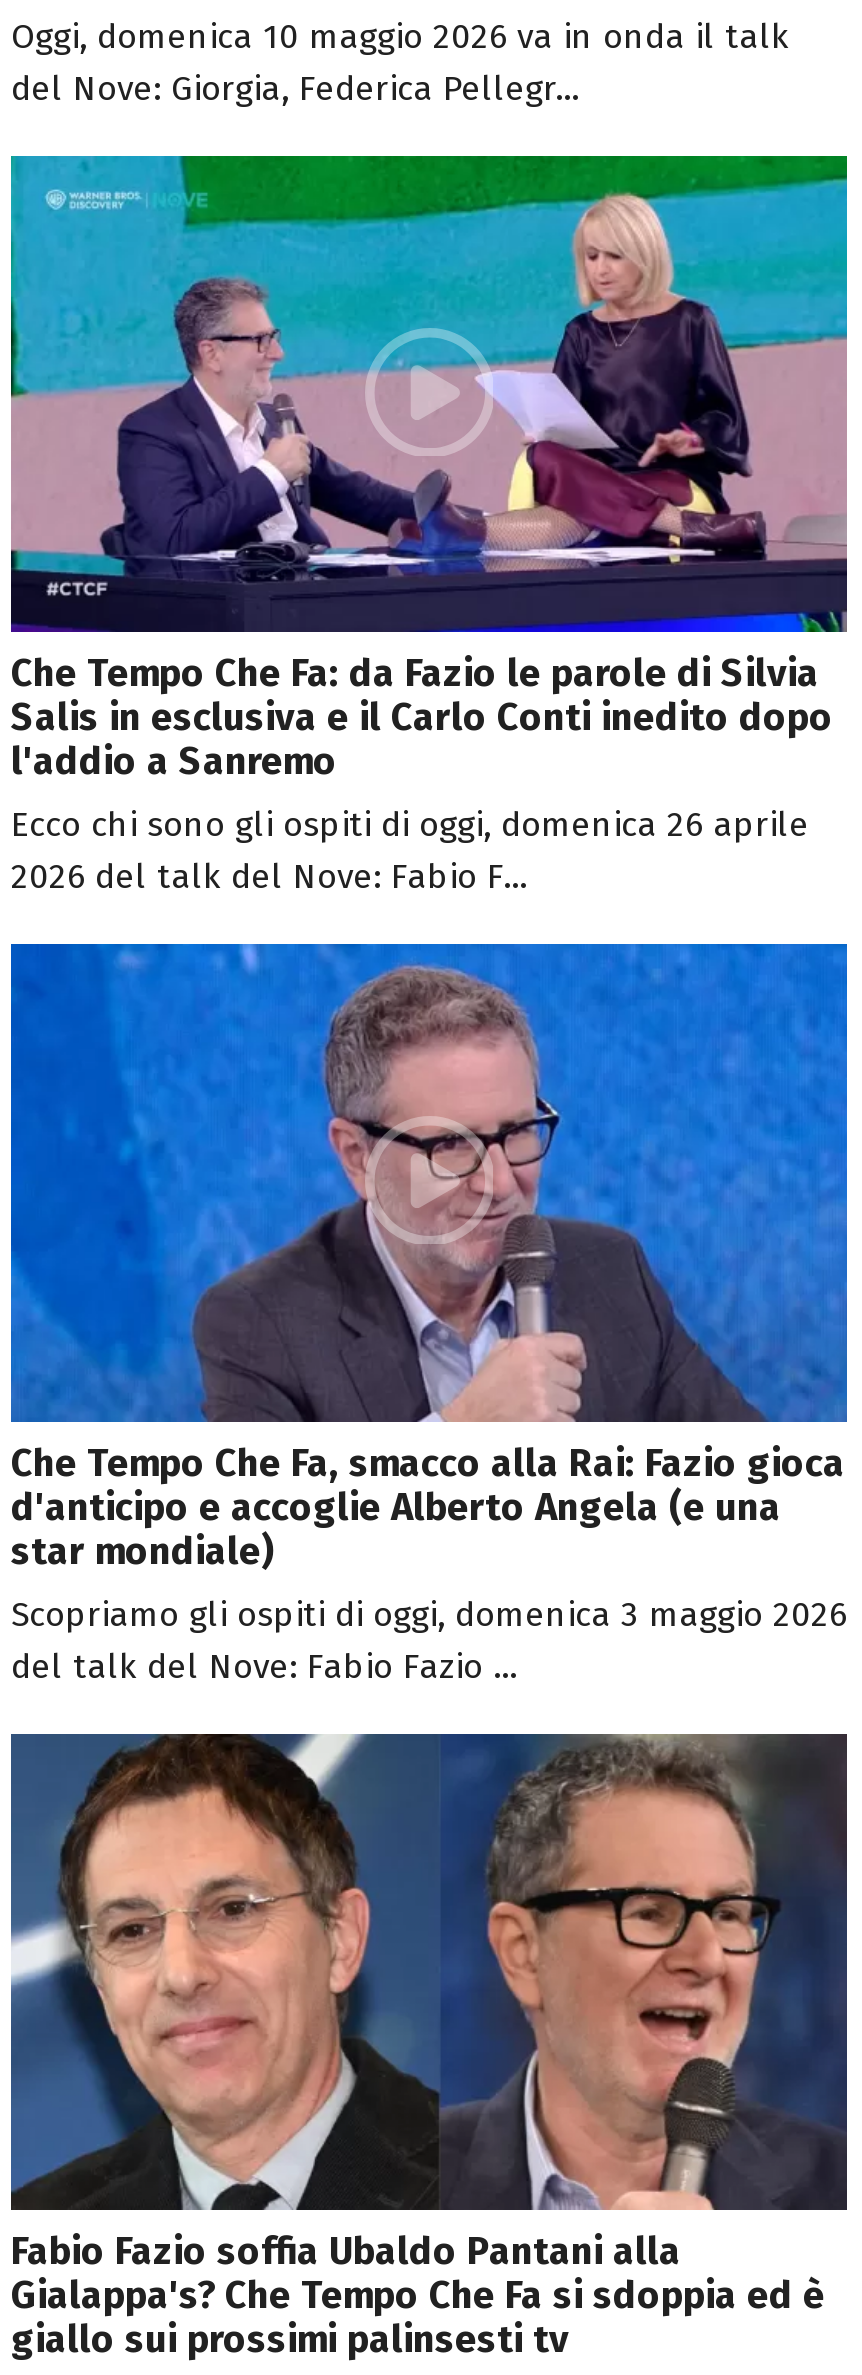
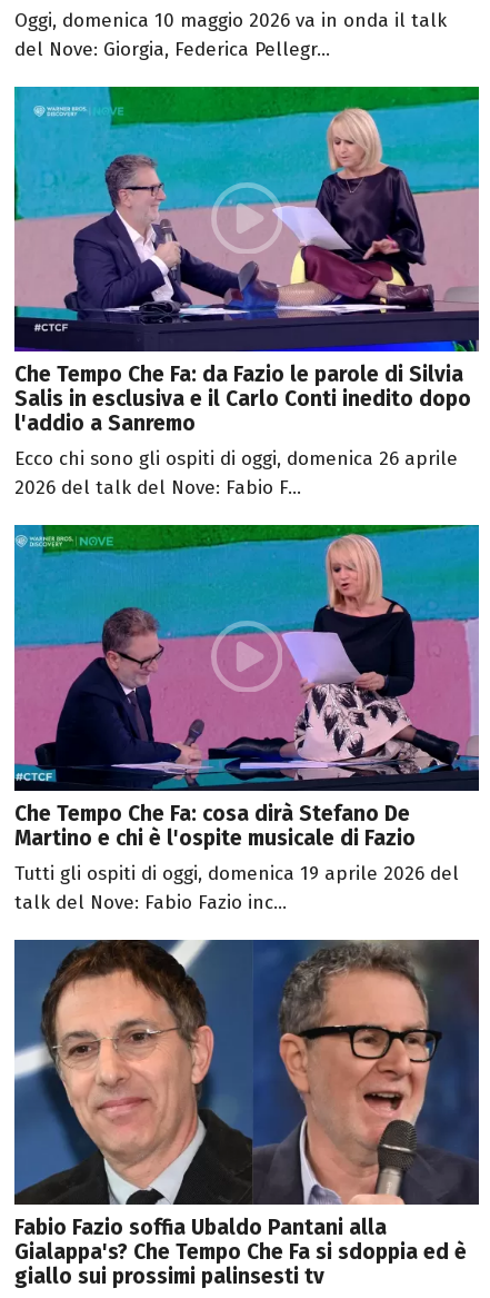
[9,942,849,1687] [image] | Che Tempo Che Fa, smacco alla Rai: Fazio gioca | d'anticipo e accoglie Alberto Angela (e una | star mondiale) | Scopriamo gli ospiti di oggi, domenica 3 maggio 2026 | del talk del Nove: Fabio Fazio ... -> [13,524,479,914] [image] | Che Tempo Che Fa: cosa dirà Stefano De | Martino e chi è l'ospite musicale di Fazio | Tutti gli ospiti di oggi, domenica 19 aprile 2026 del | talk del Nove: Fabio Fazio inc...

